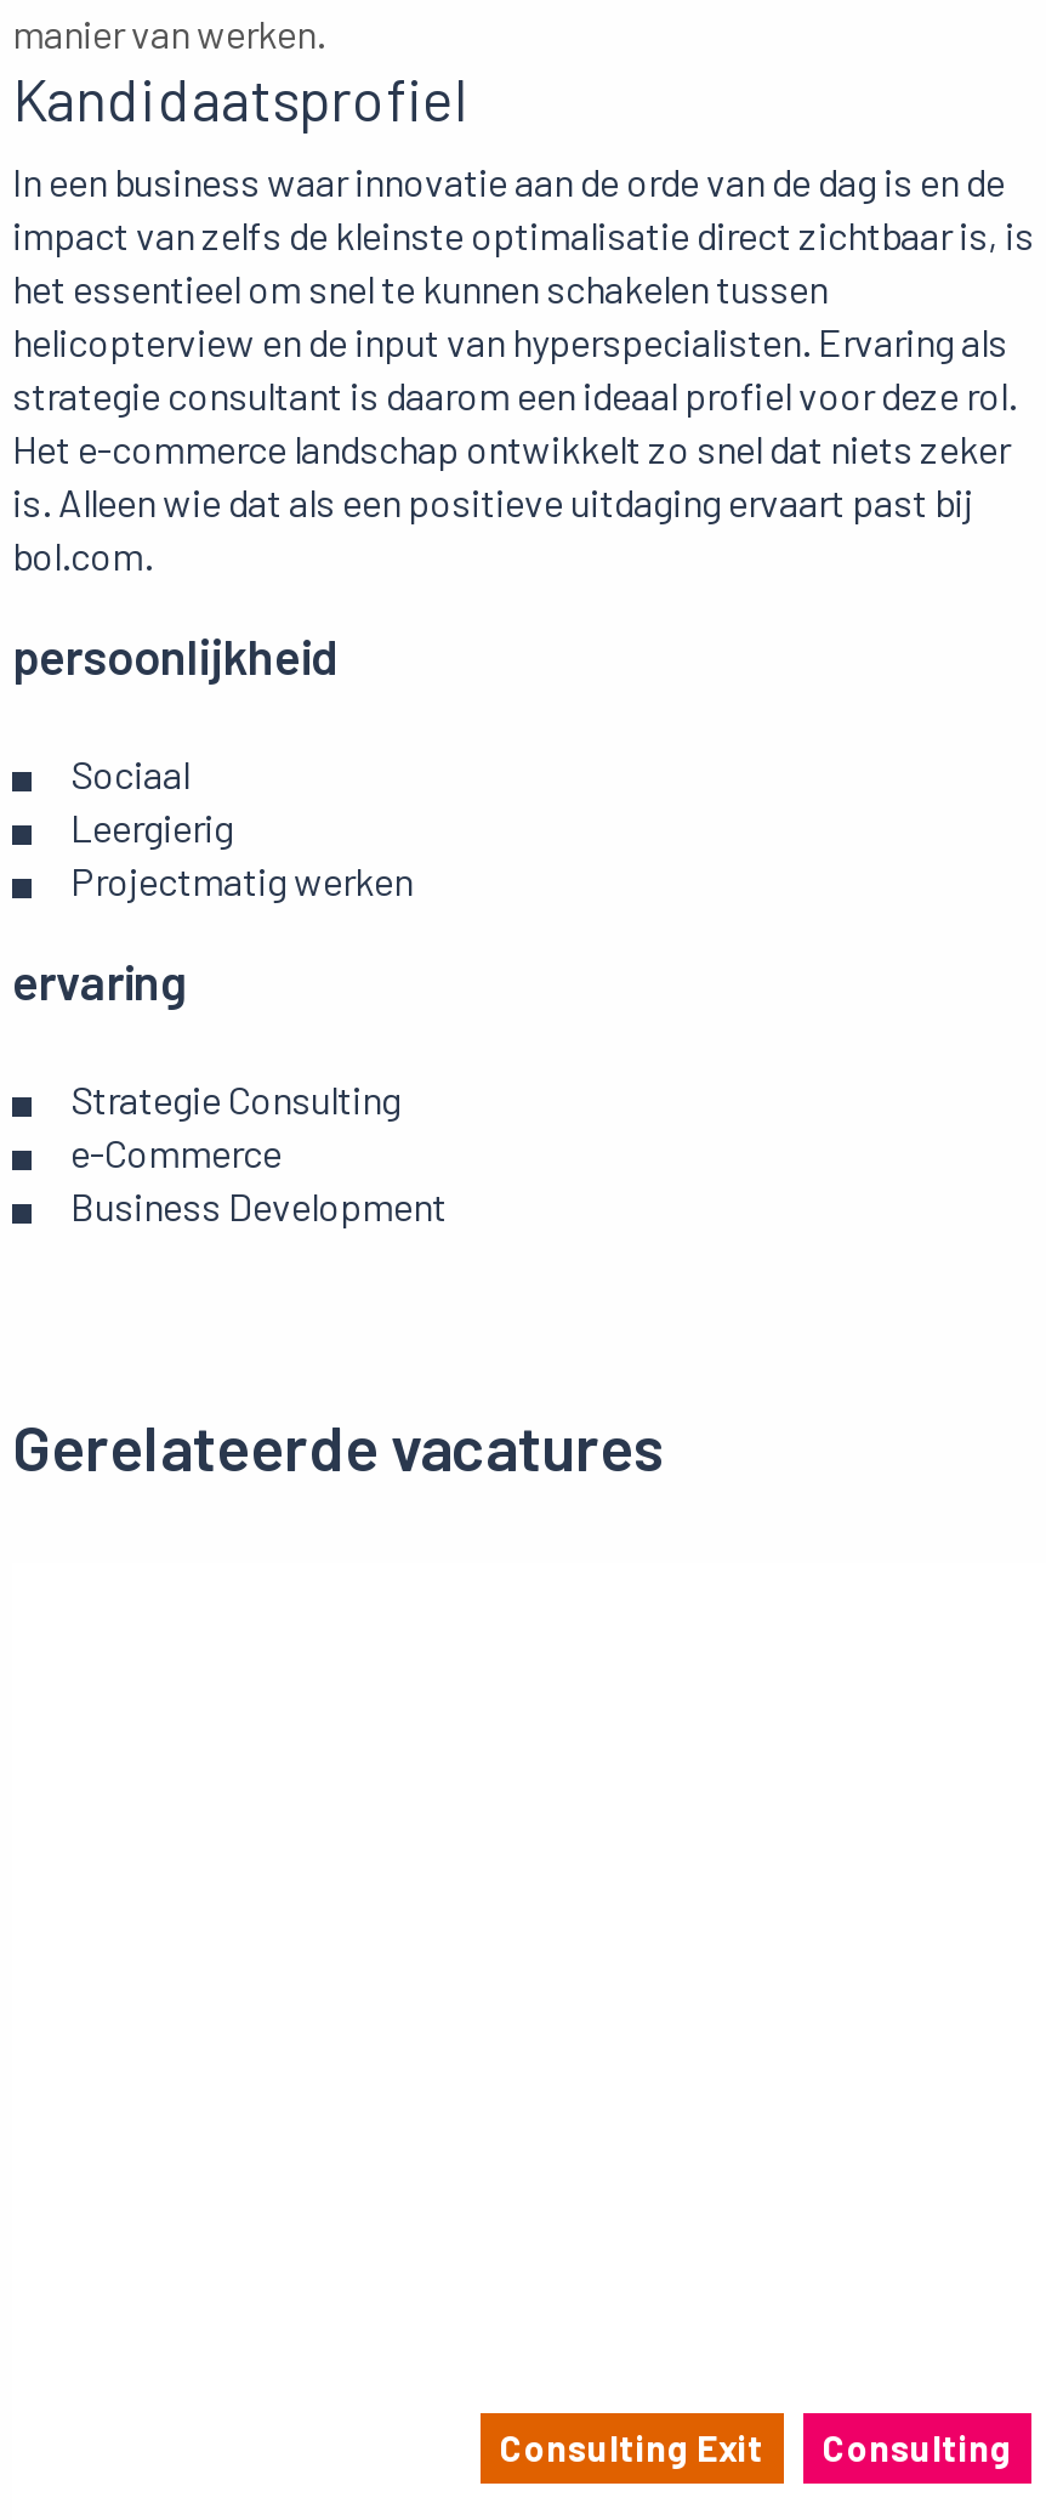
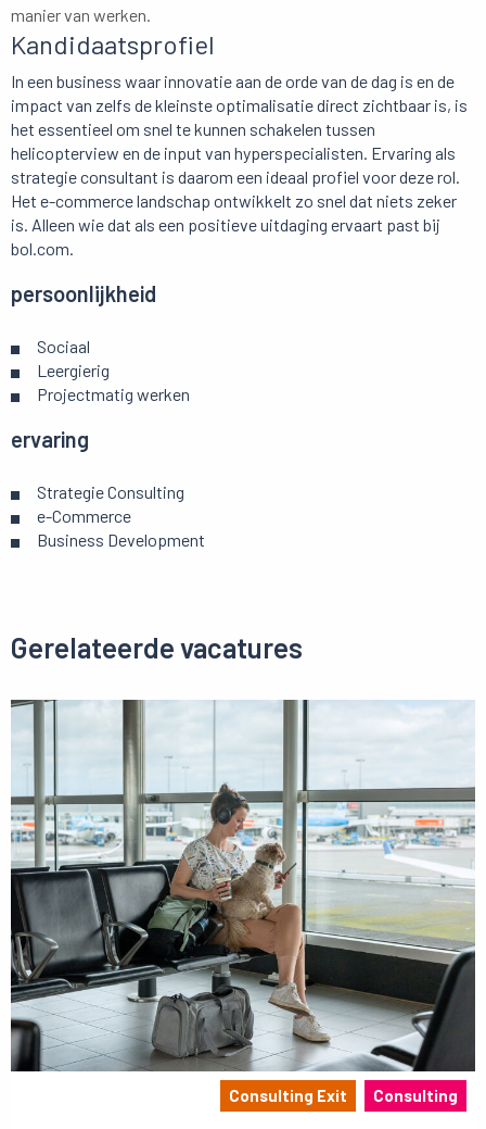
none -> [10,699,476,1072] [image]

